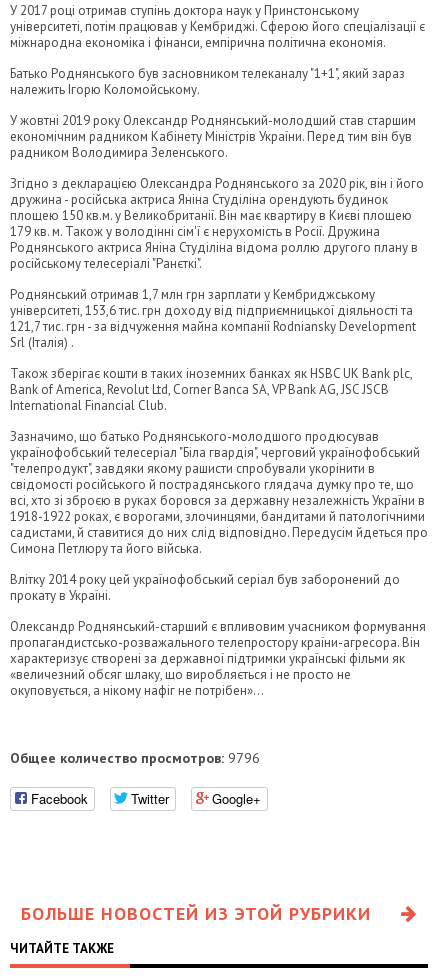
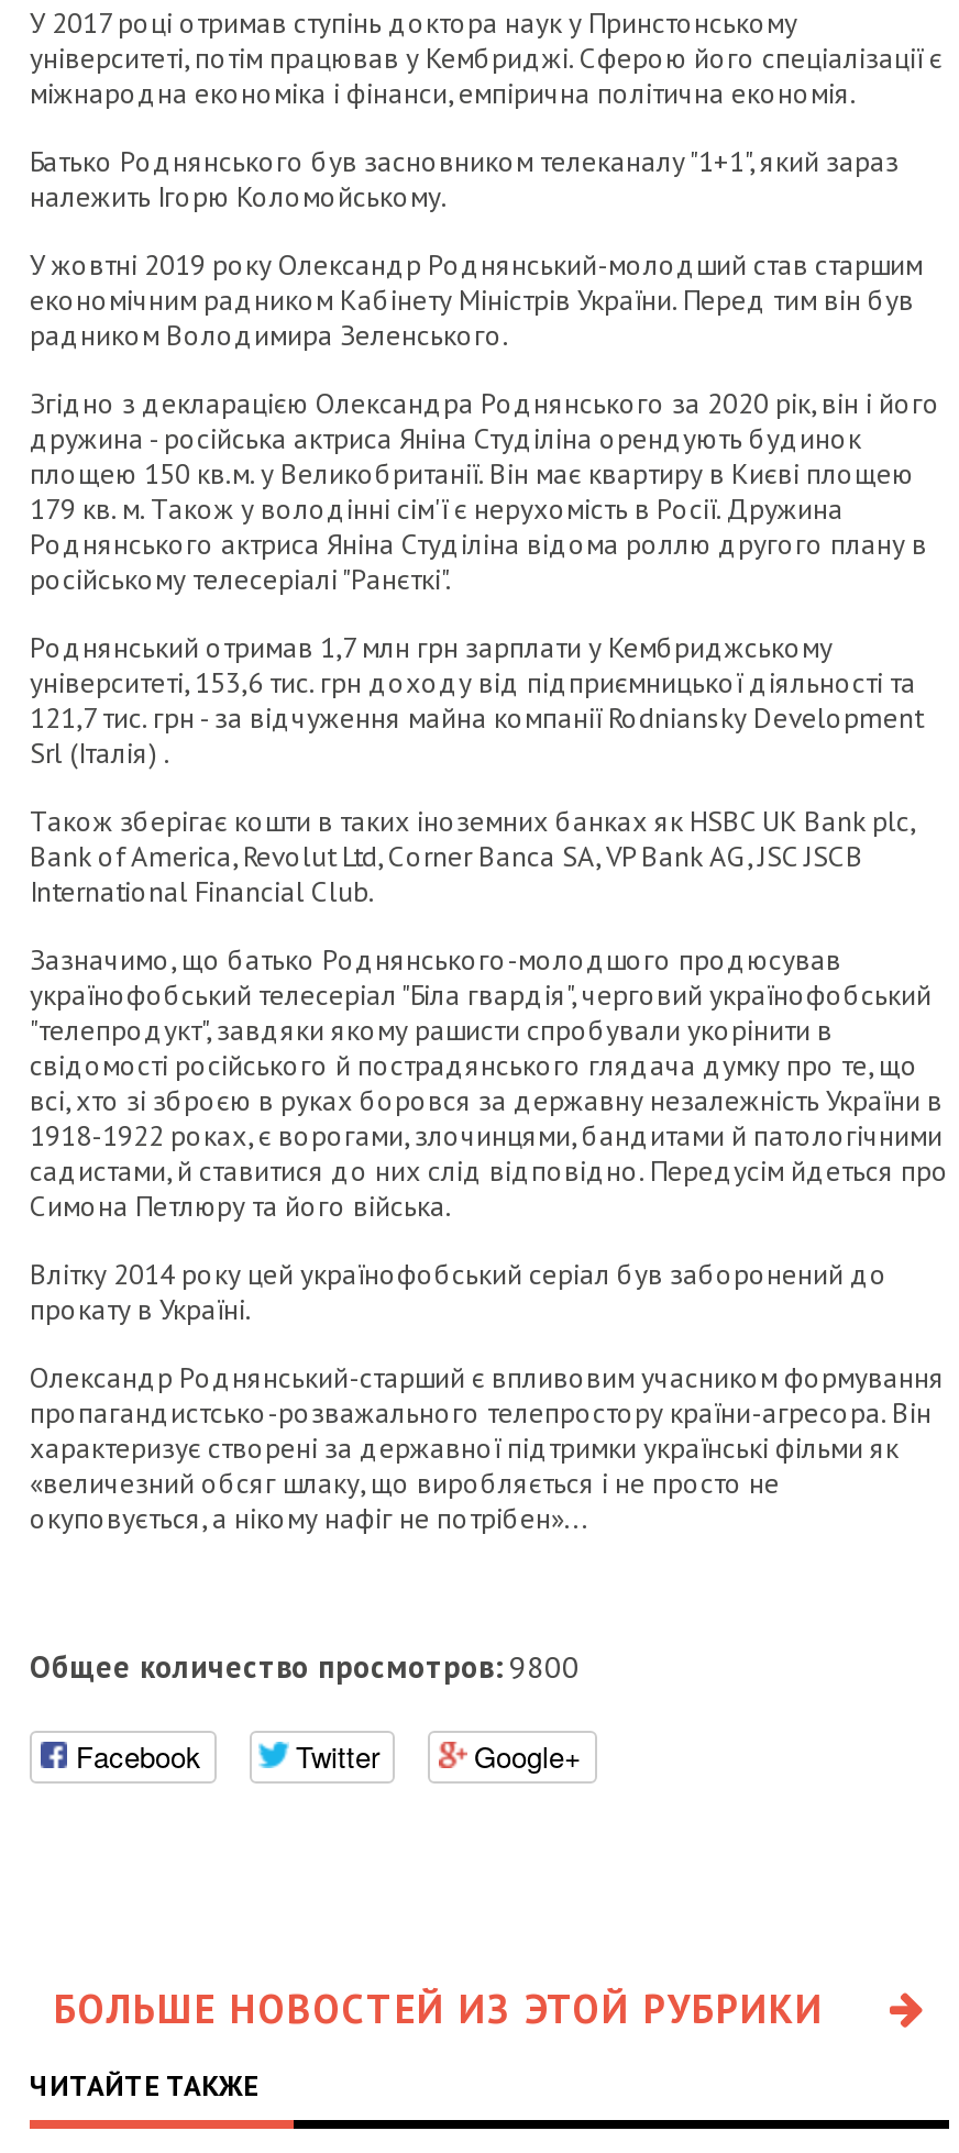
[10,749,260,767] Общее количество просмотров: 9796 -> [30,1647,580,1686] Общее количество просмотров: 9800

